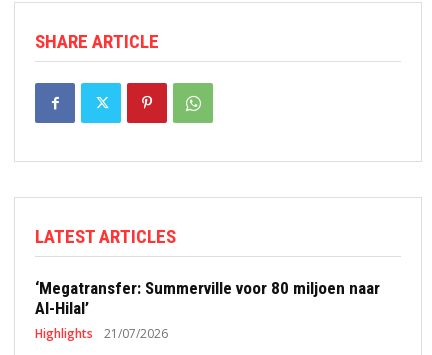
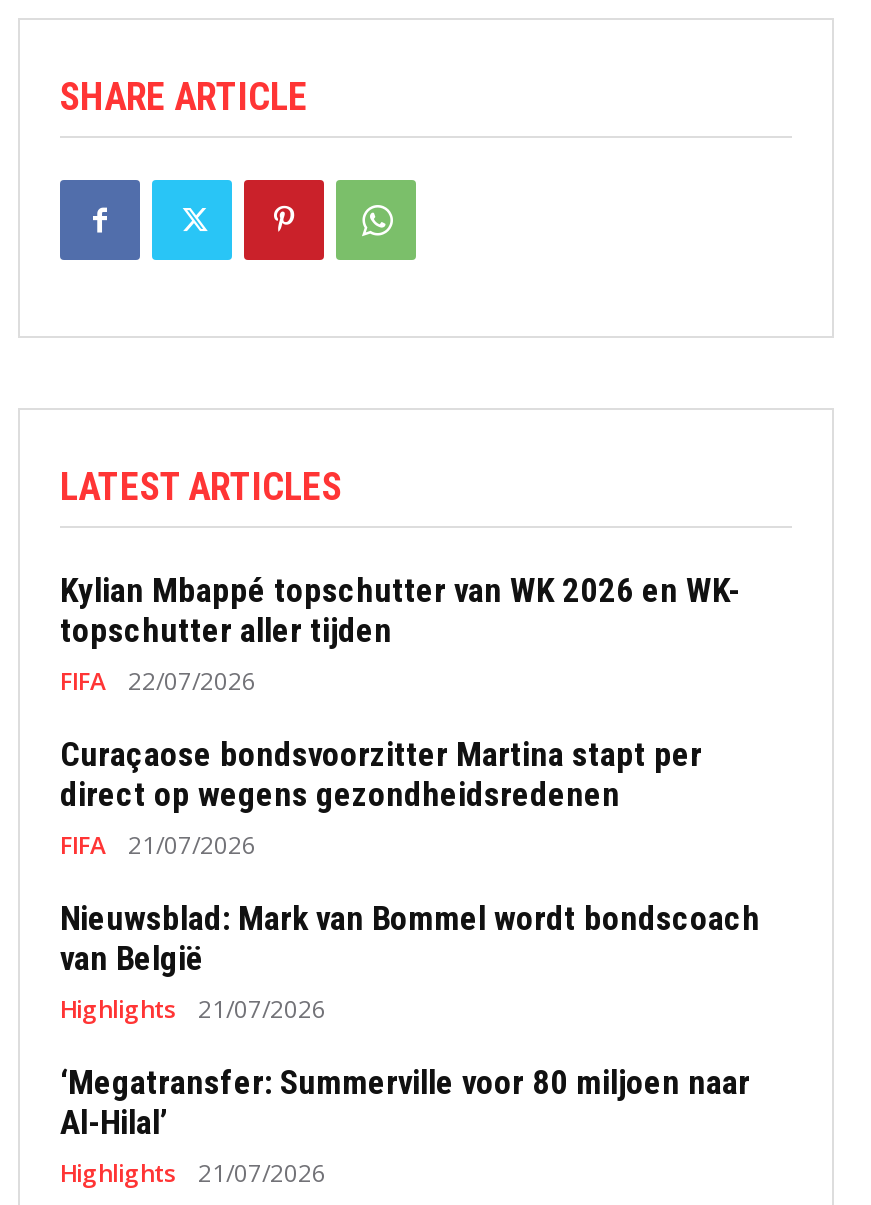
none -> [60,570,760,1026] Kylian Mbappé topschutter van WK 2026 en WK- | topschutter aller tijden | FIFA | 22/07/2026 | Curaçaose bondsvoorzitter Martina stapt per | direct op wegens gezondheidsredenen | FIFA | 21/07/2026 | Nieuwsblad: Mark van Bommel wordt bondscoach | van België | Highlights | 21/07/2026

